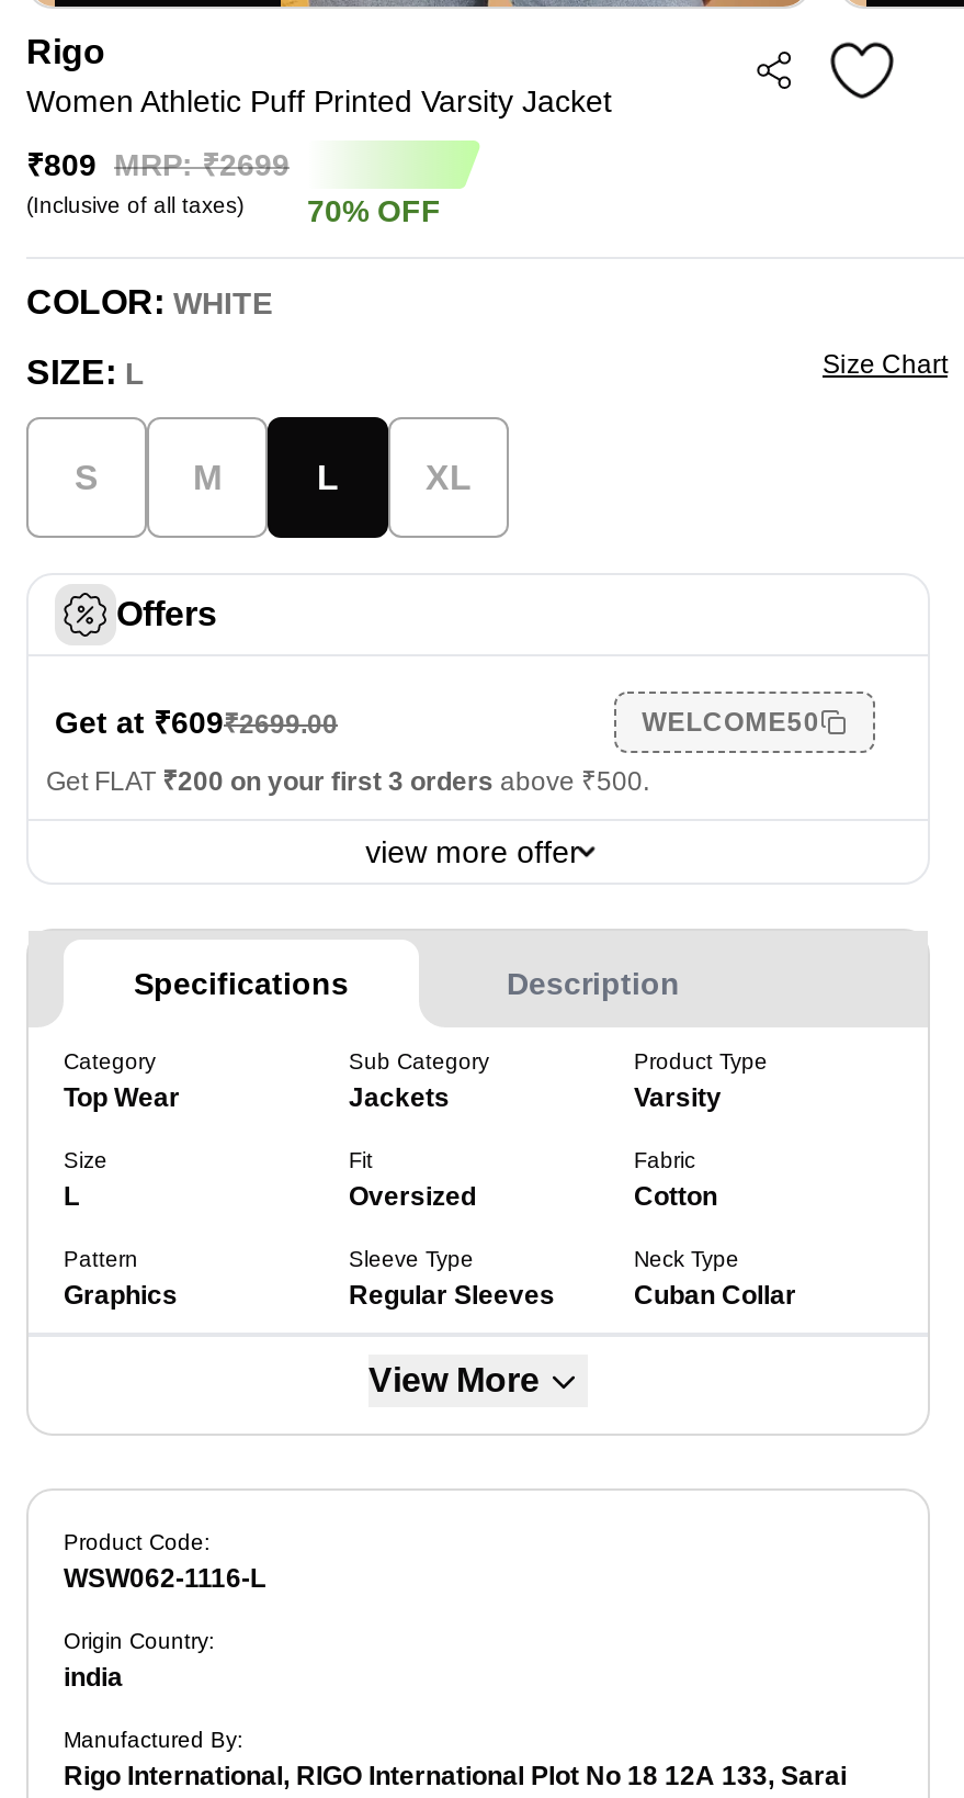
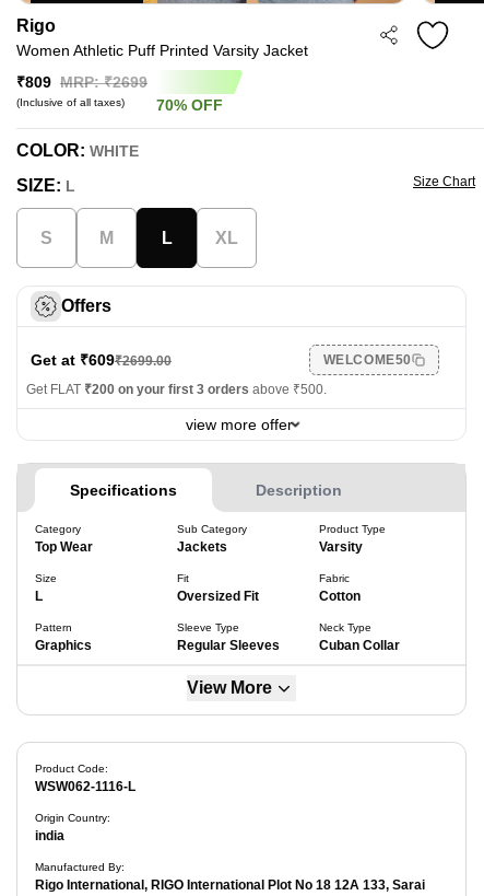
[349,1182,476,1212] Oversized -> [177,589,259,604] Oversized Fit

